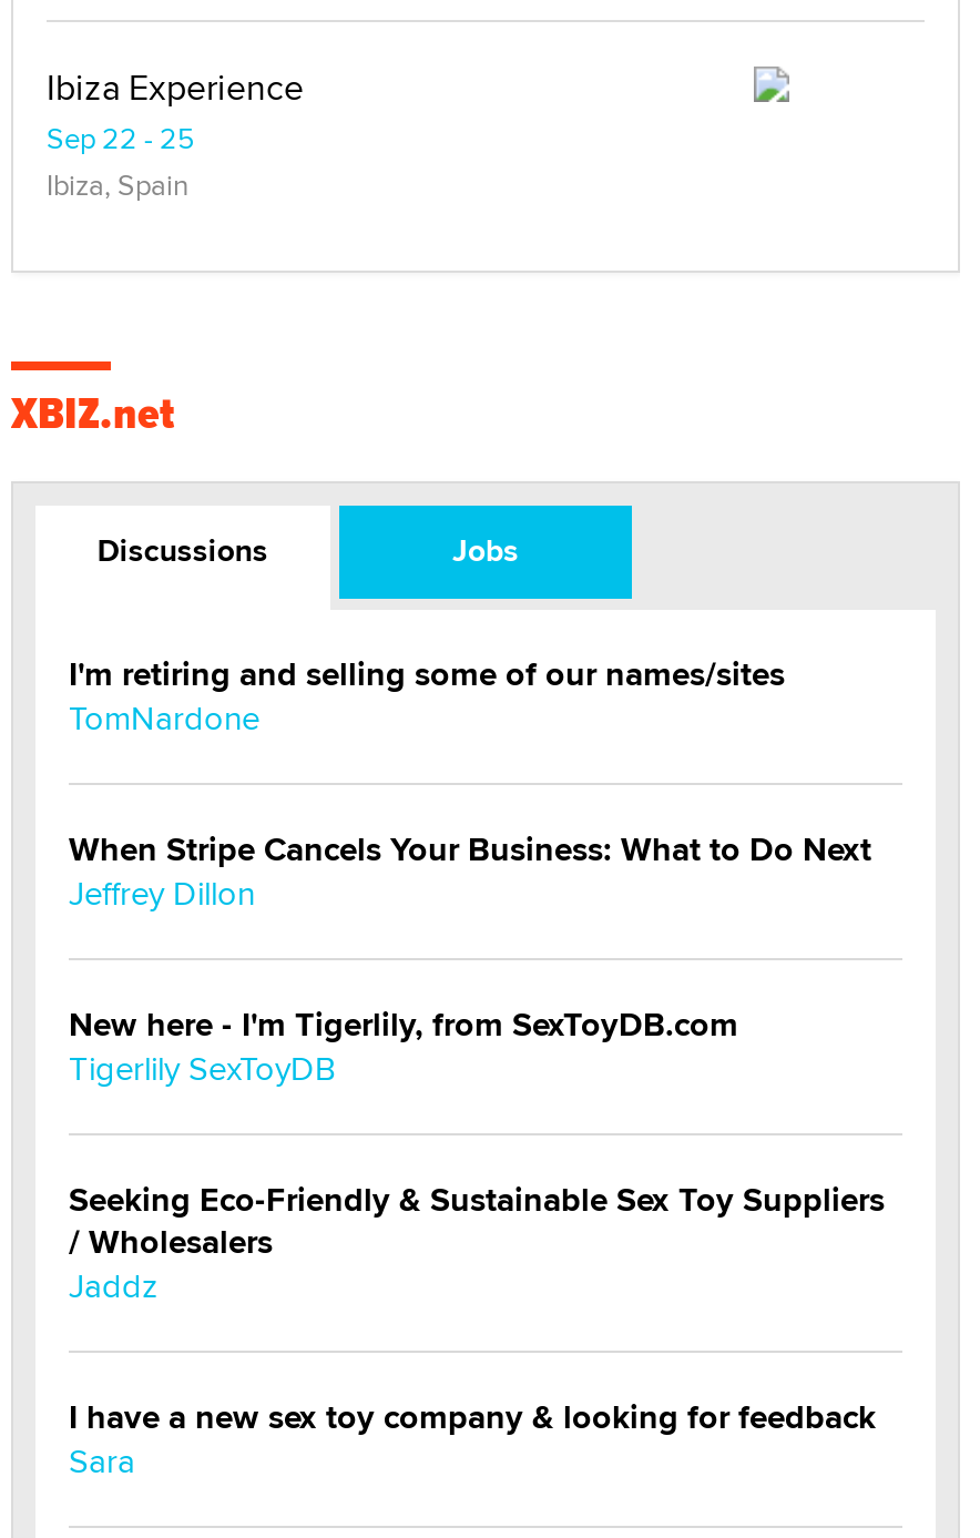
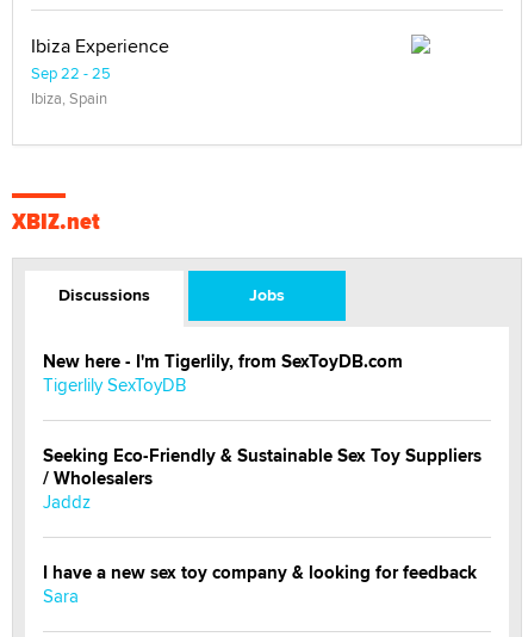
[69,650,871,916] I'm retiring and selling some of our names/sites | TomNardone | When Stripe Cancels Your Business: What to Do Next | Jeffrey Dillon -> none

